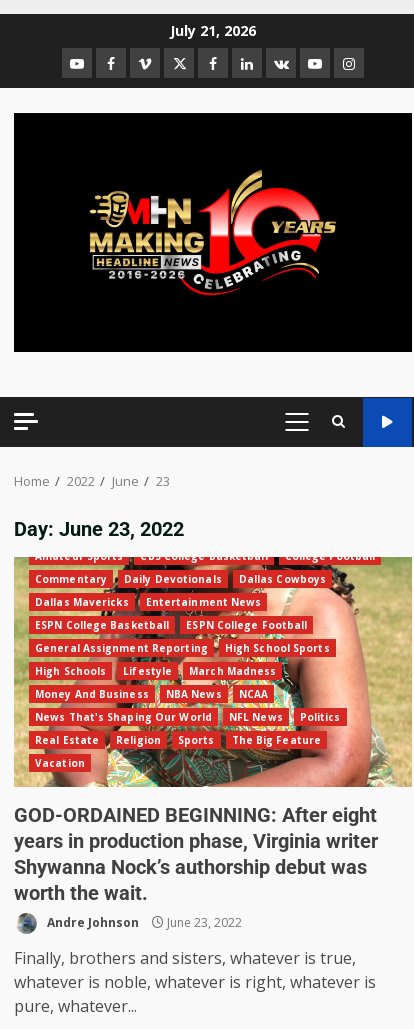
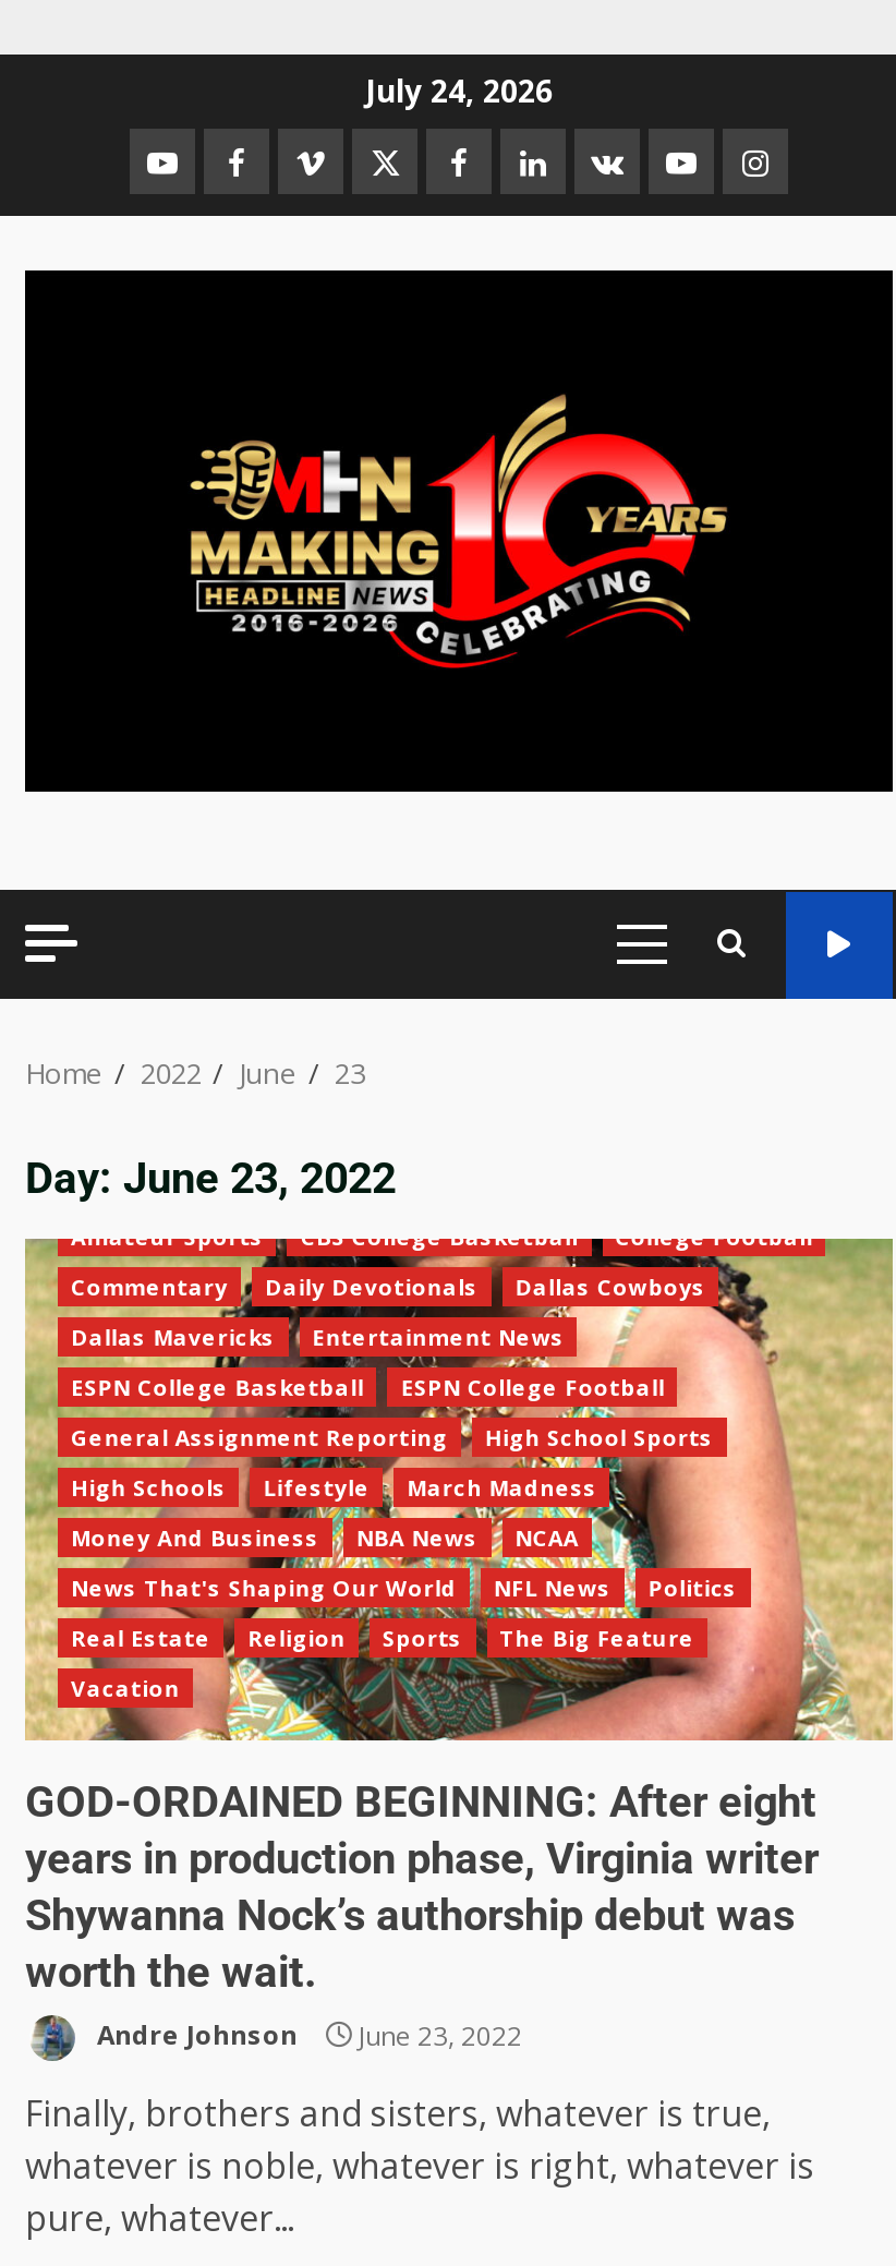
[170,21,256,40] July 21, 2026 -> [365,70,553,111] July 24, 2026

